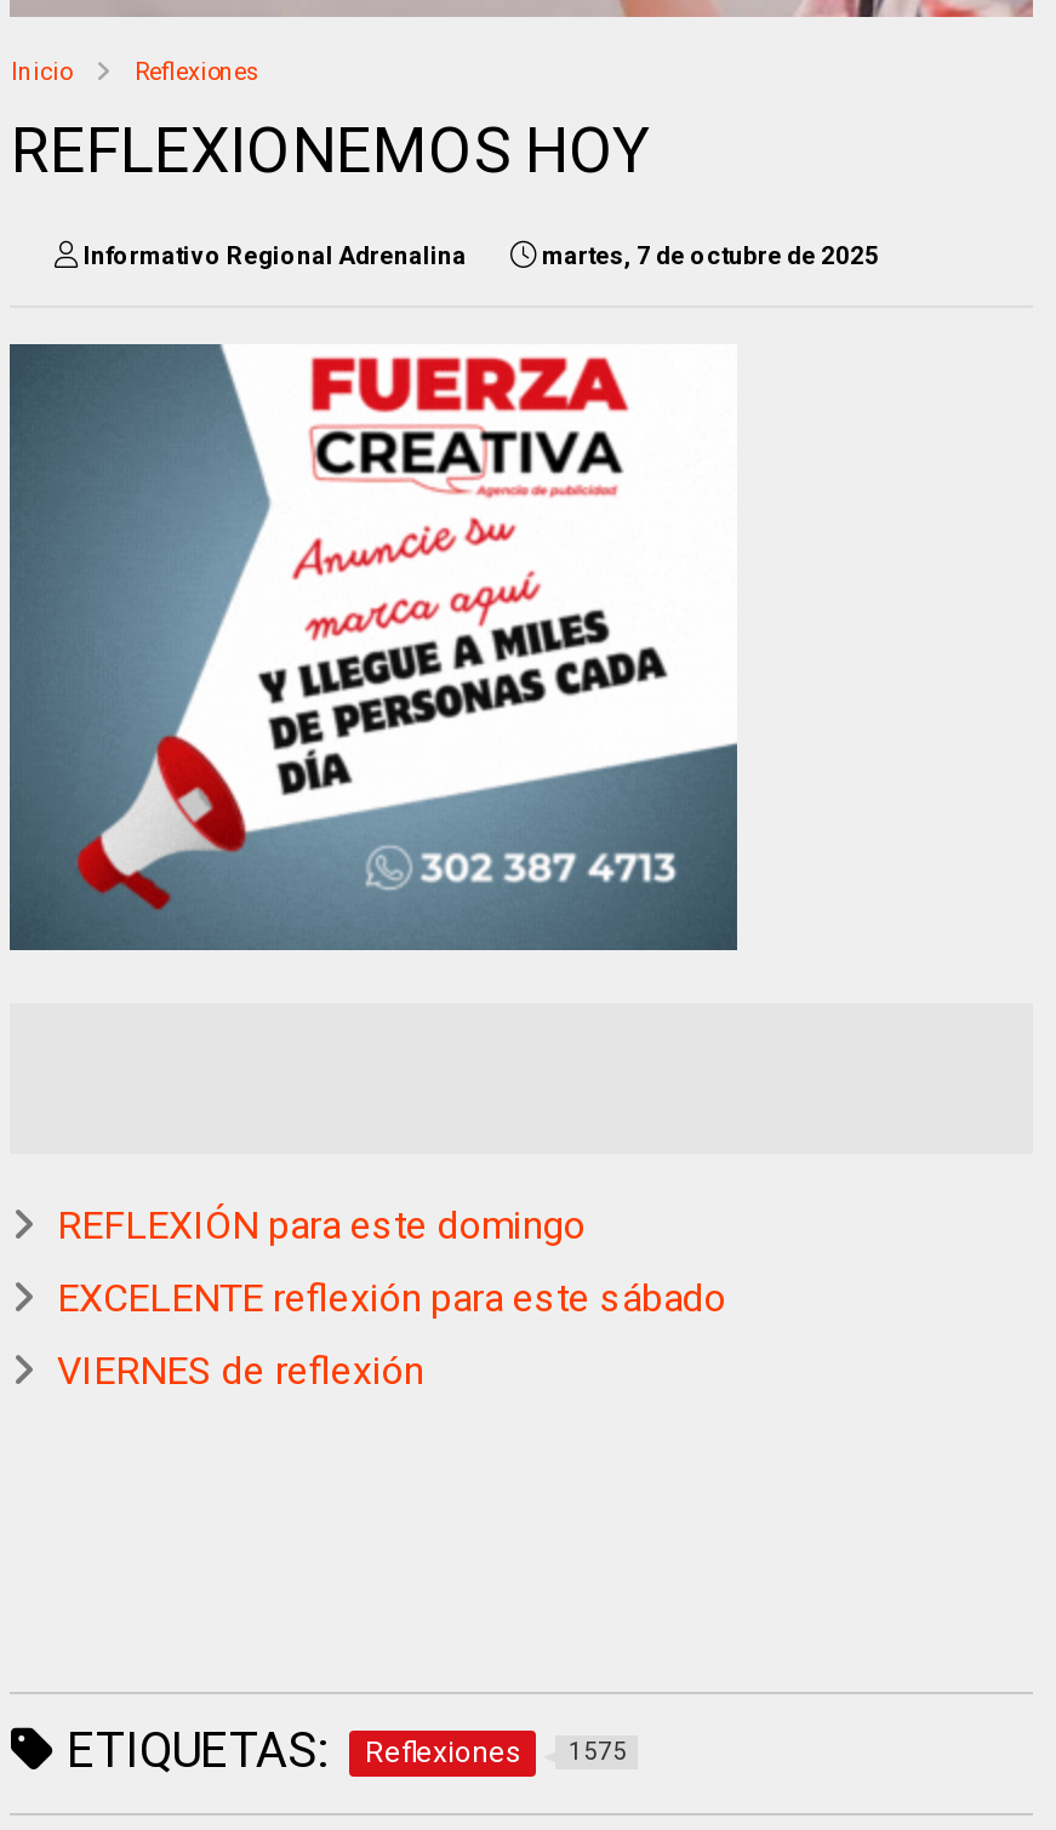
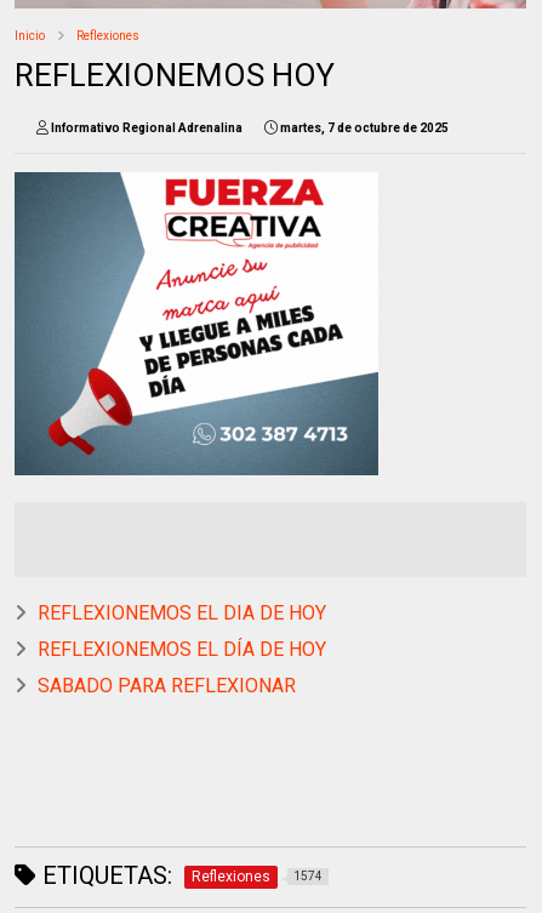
[57,1203,585,1249] REFLEXIÓN para este domingo -> [38,602,327,625] REFLEXIONEMOS EL DIA DE HOY
[57,1276,726,1322] EXCELENTE reflexión para este sábado -> [38,638,327,661] REFLEXIONEMOS EL DÍA DE HOY
[57,1348,423,1394] VIERNES de reflexión -> [38,675,296,698] SABADO PARA REFLEXIONAR
[54,1722,627,1780] ETIQUETAS: Reflexiones 1575 -> [37,861,323,890] ETIQUETAS: Reflexiones 1574

